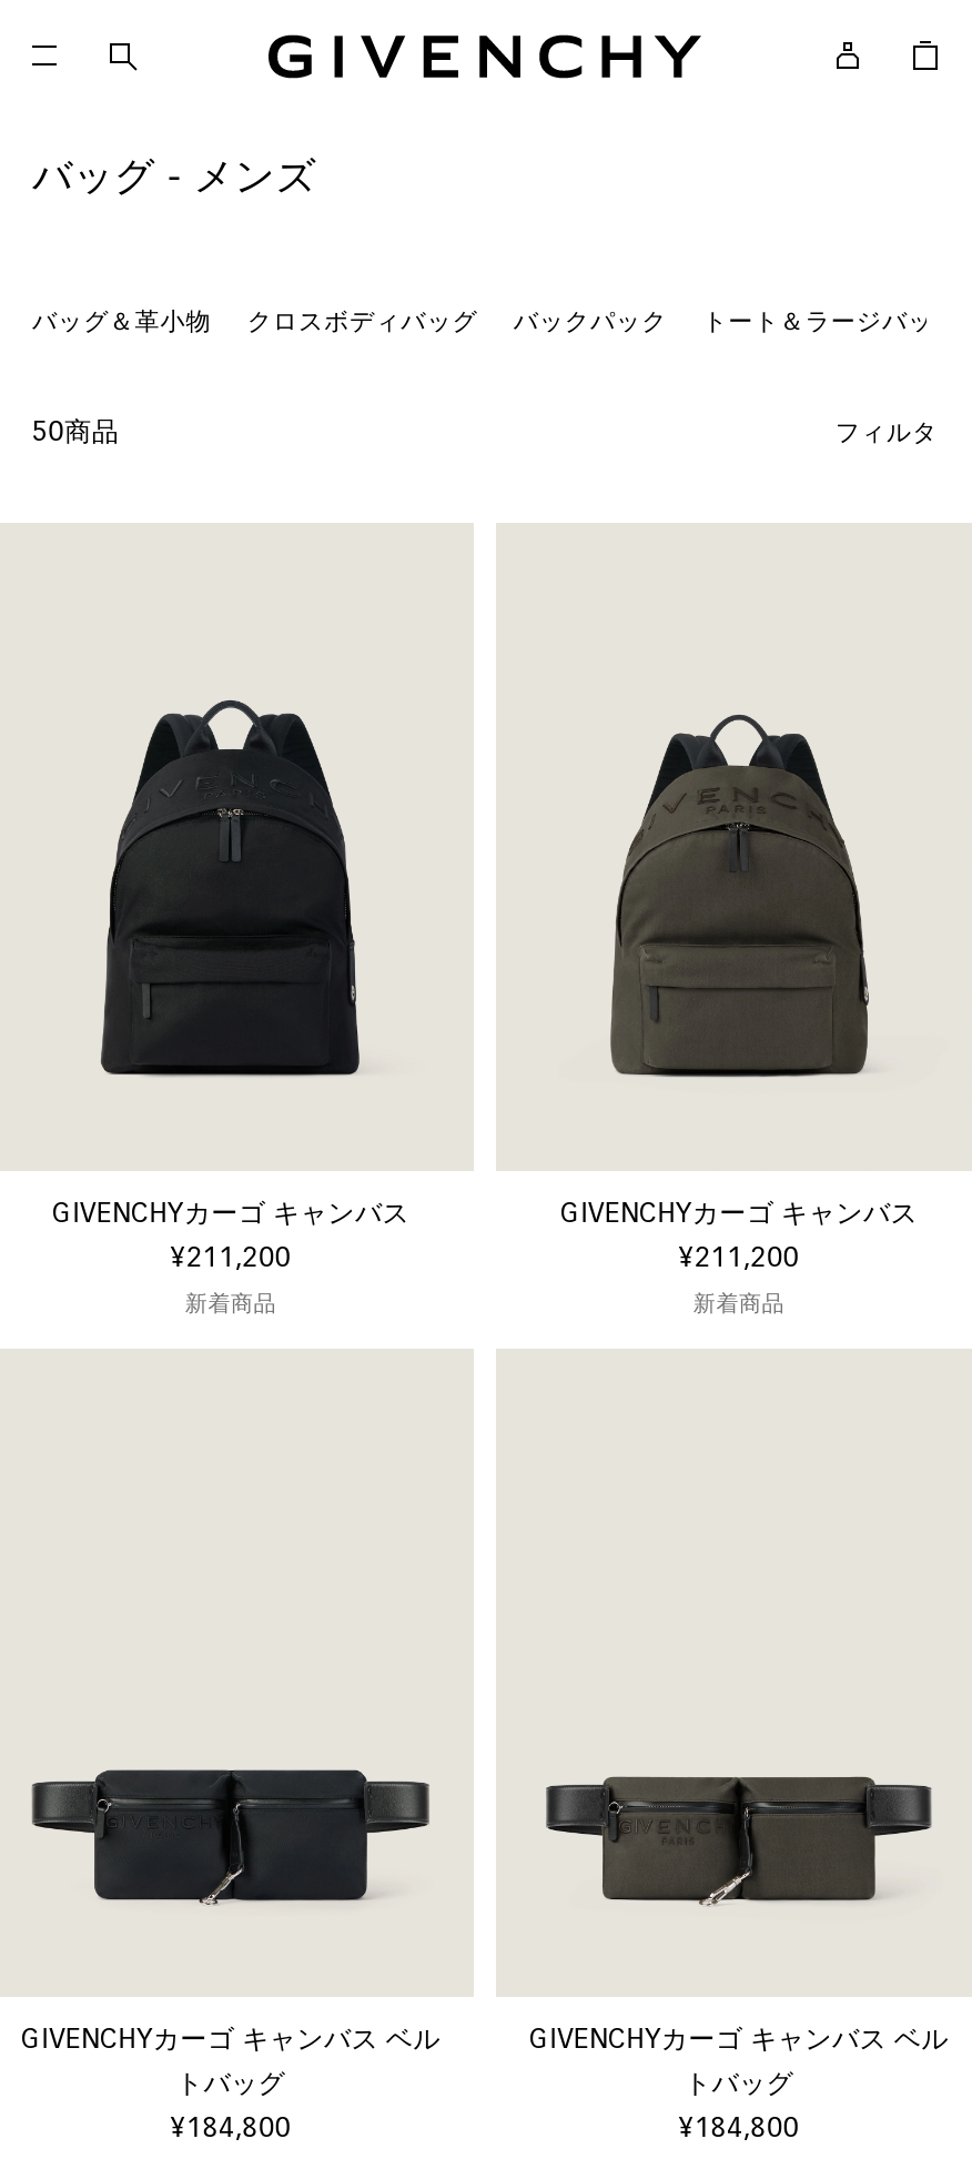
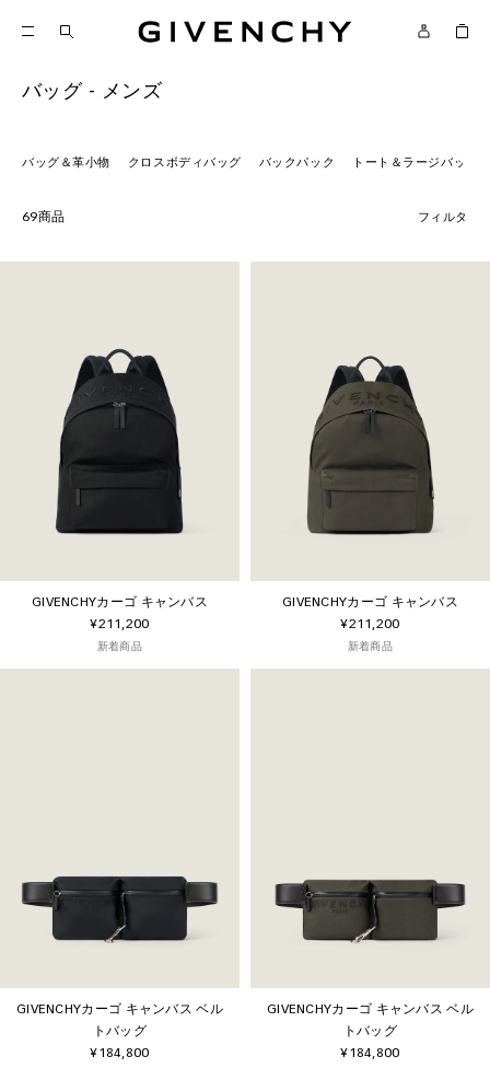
[32,421,119,447] 50商品 -> [22,211,65,224] 69商品

